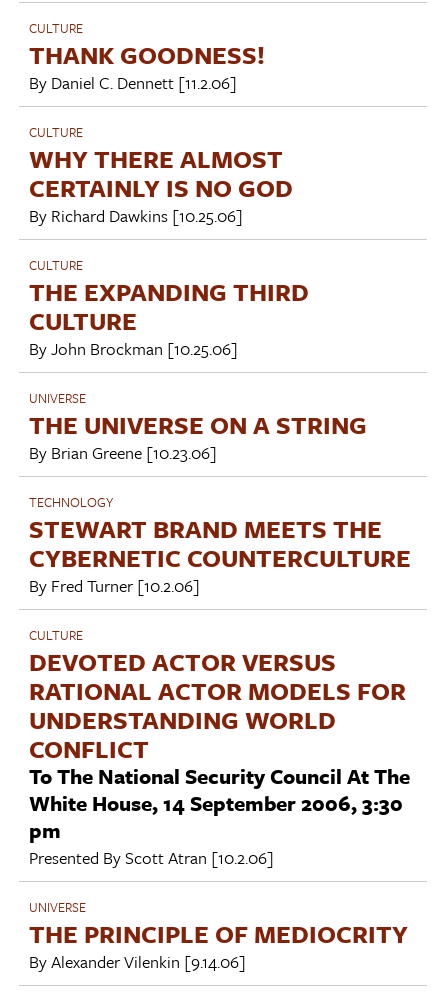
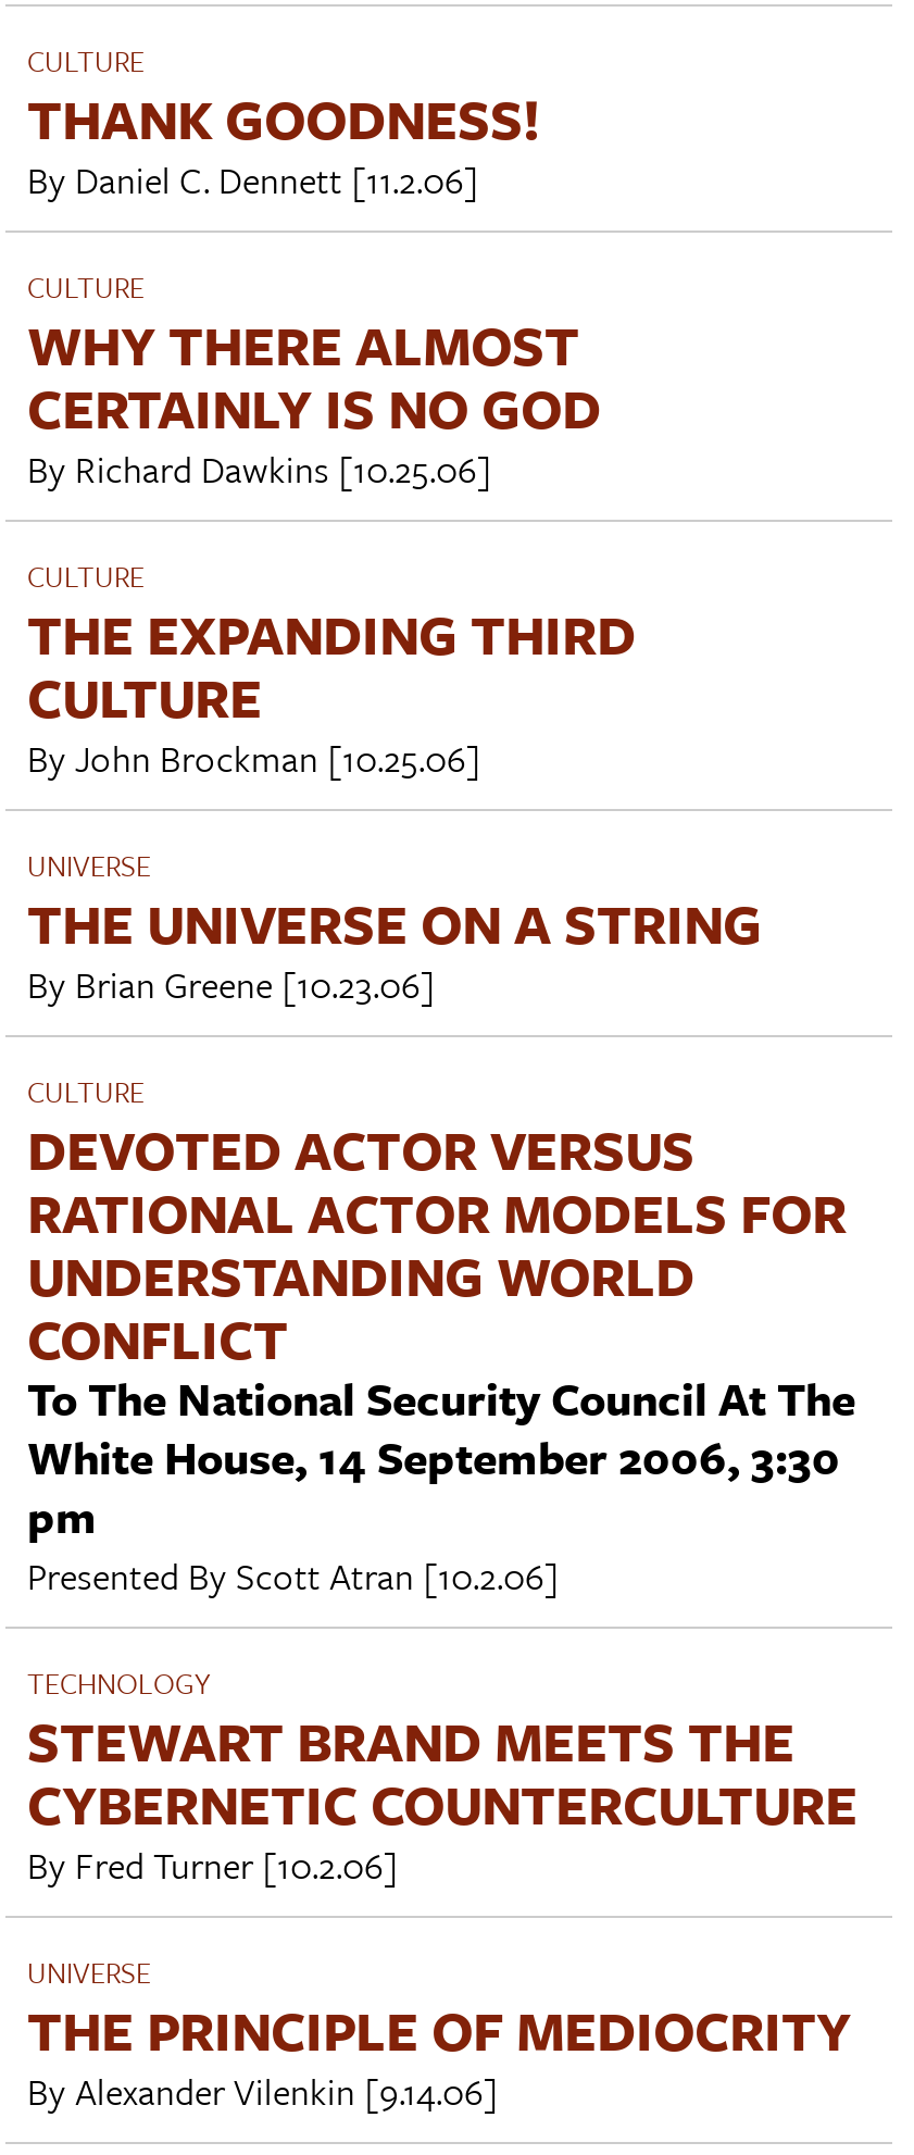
moved [29,492,411,598] -> [27,1661,857,1891]: TECHNOLOGY | STEWART BRAND MEETS THE | CYBERNETIC COUNTERCULTURE | By Fred Turner [10.2.06]
moved [29,625,410,870] -> [27,1069,855,1602]: CULTURE | DEVOTED ACTOR VERSUS | RATIONAL ACTOR MODELS FOR | ... | pm | Presented By Scott Atran [10.2.06]

